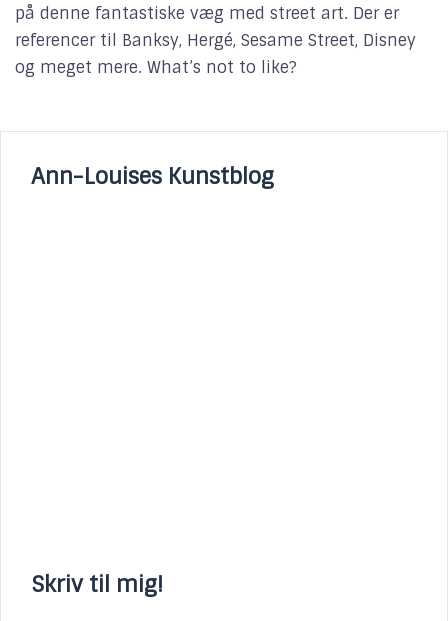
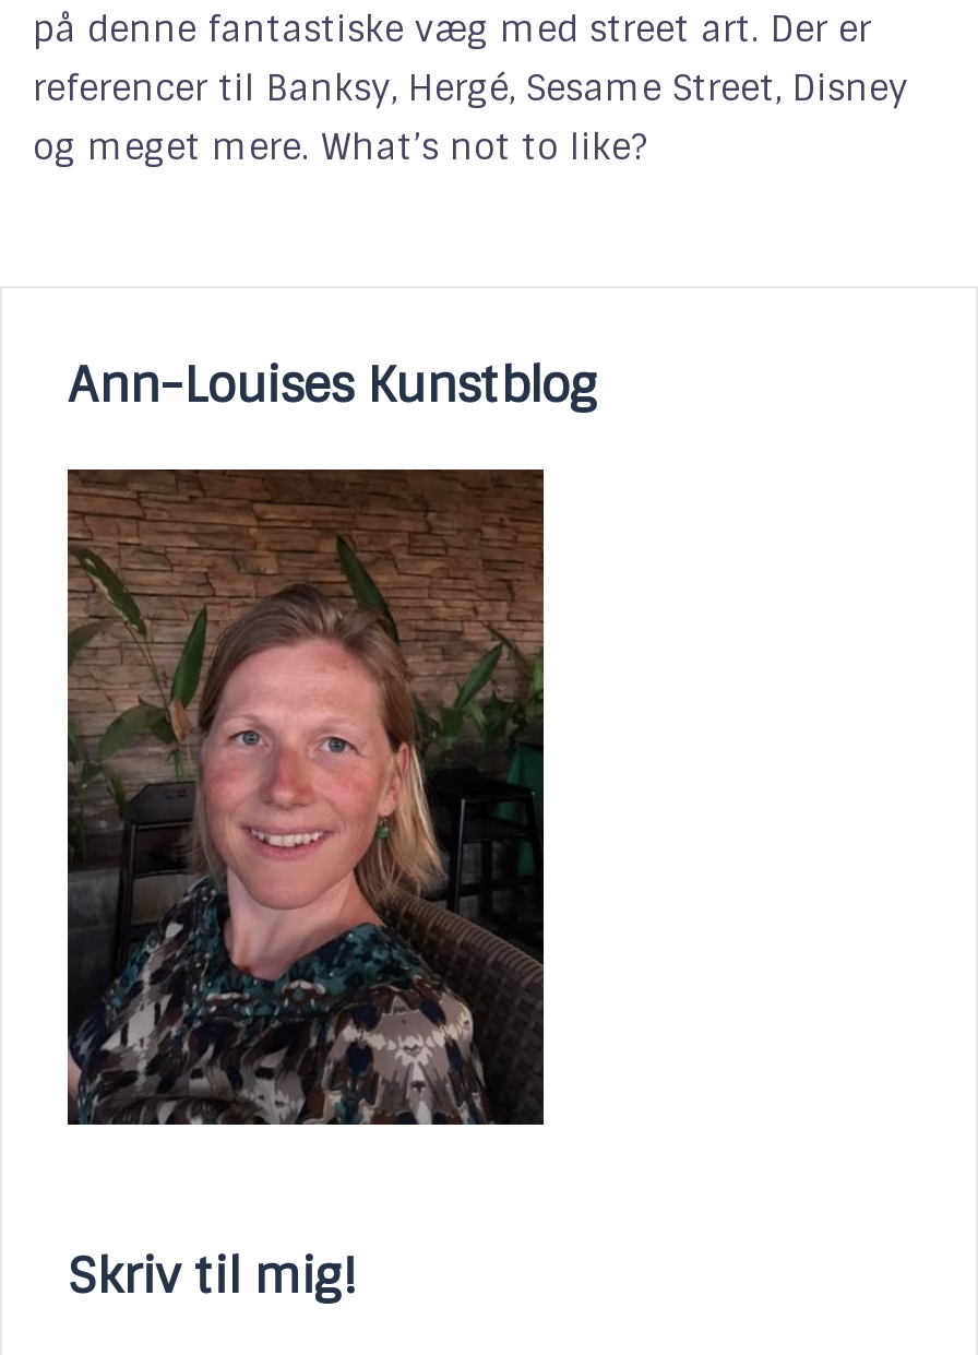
none -> [65,467,546,1127] [image]

